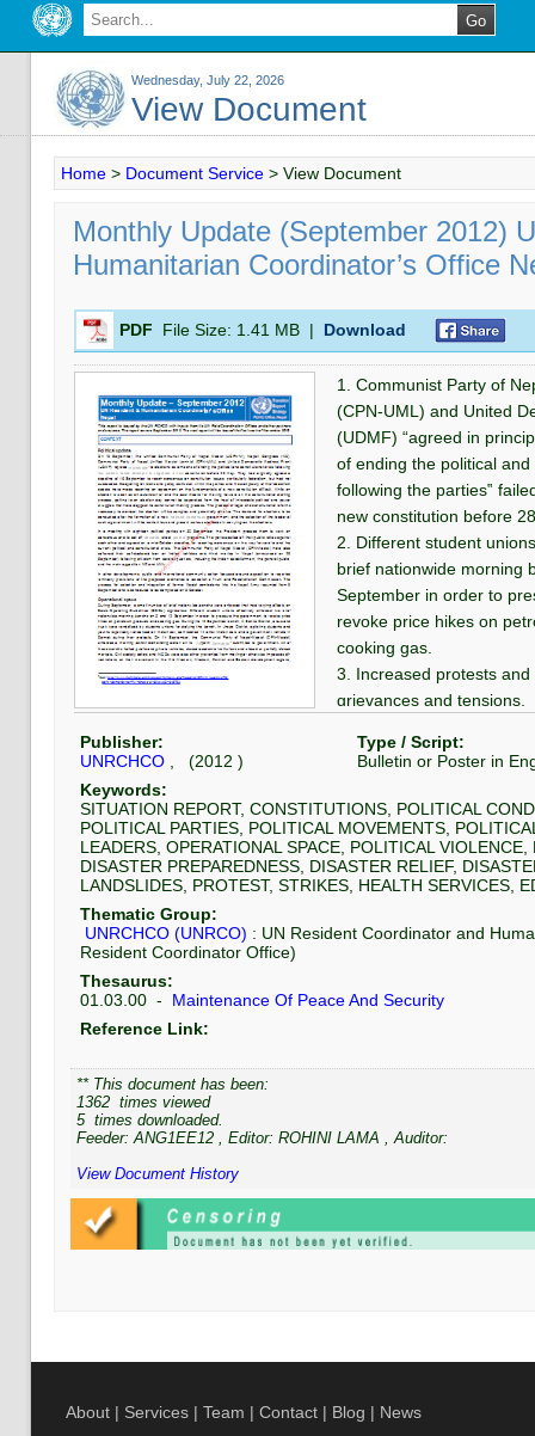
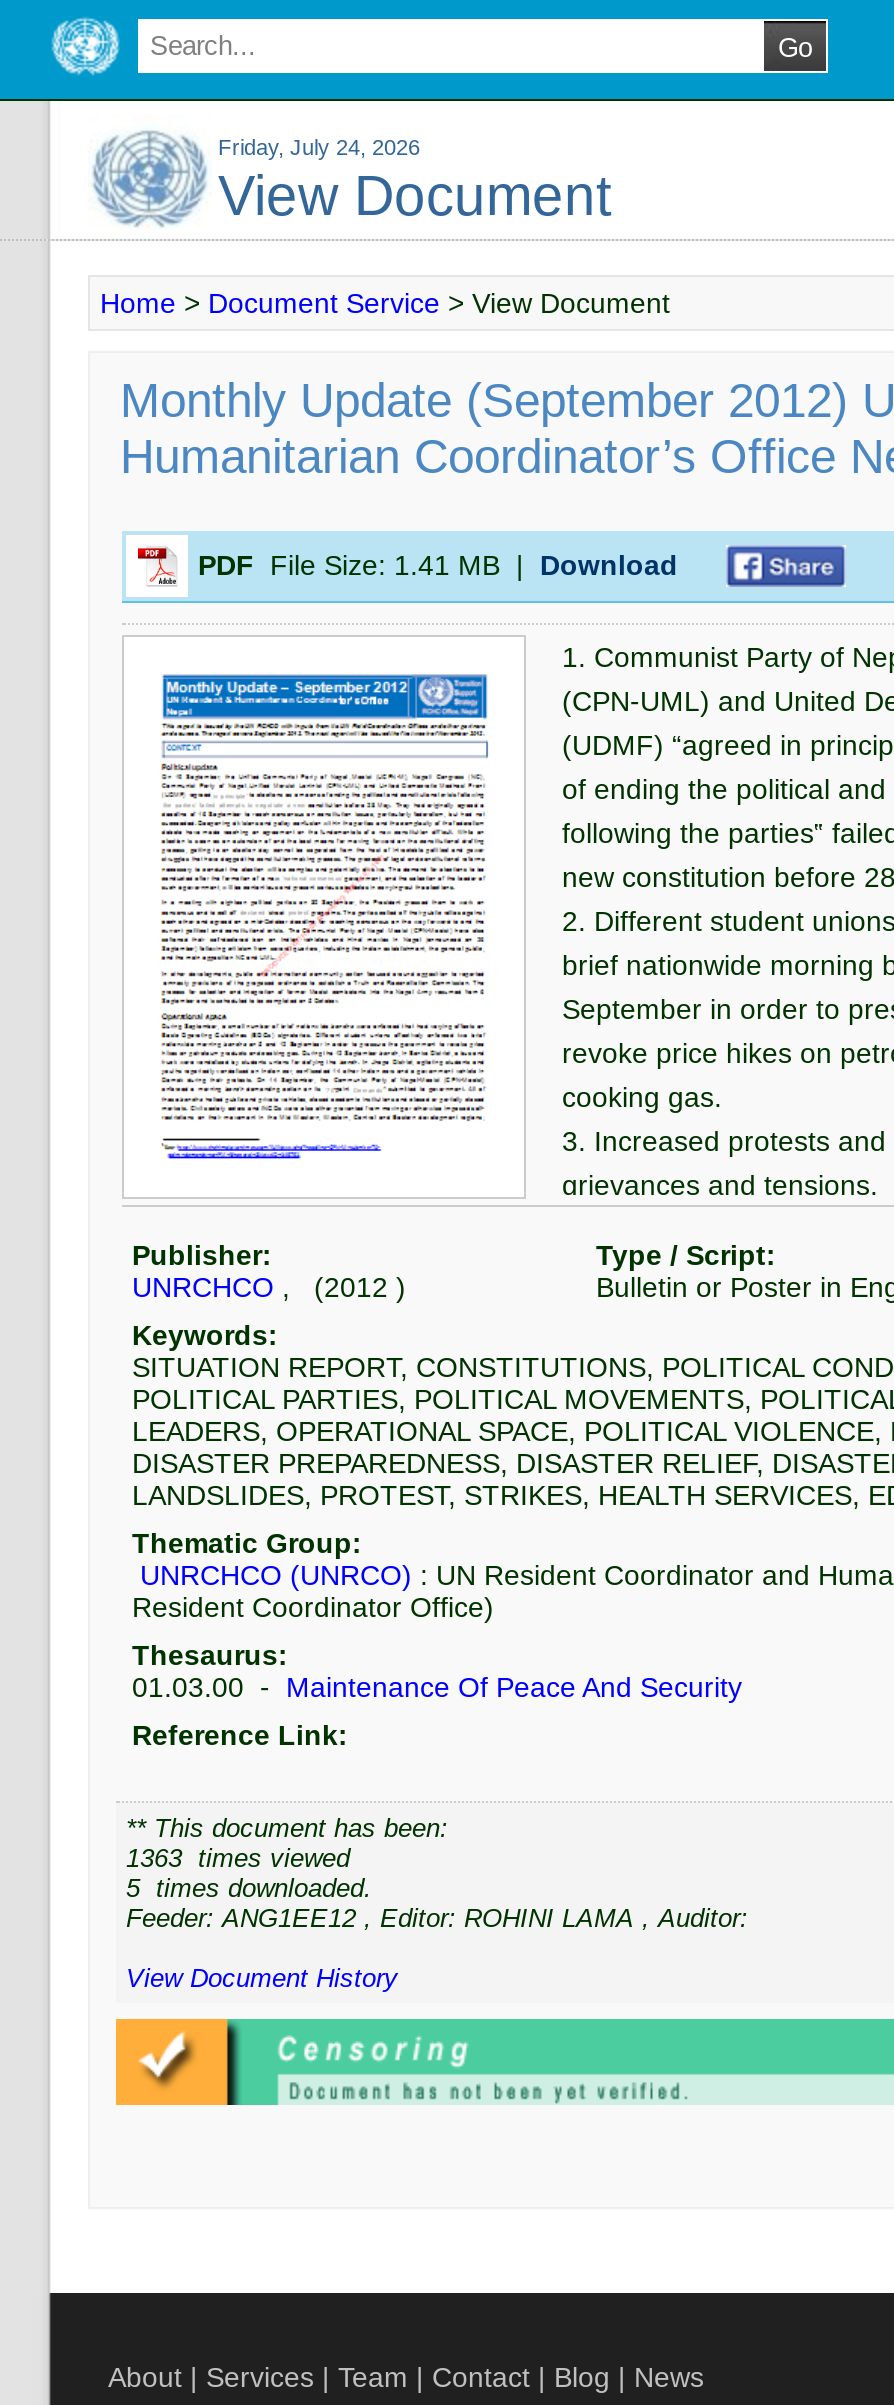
[131,73,284,87] Wednesday, July 22, 2026 -> [218,135,420,159] Friday, July 24, 2026
[76,1093,210,1111] 1362 times viewed -> [126,1843,350,1873] 1363 times viewed

